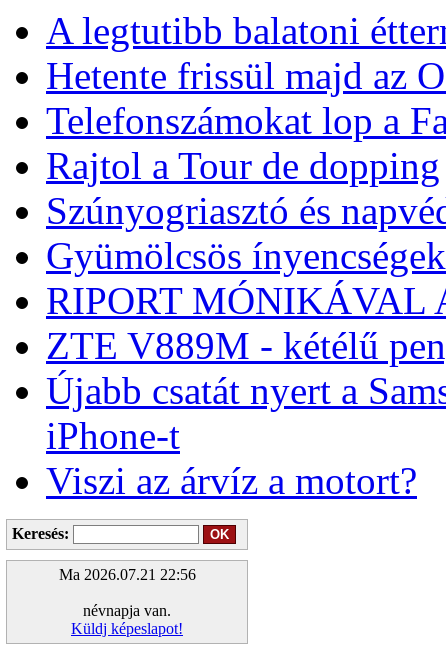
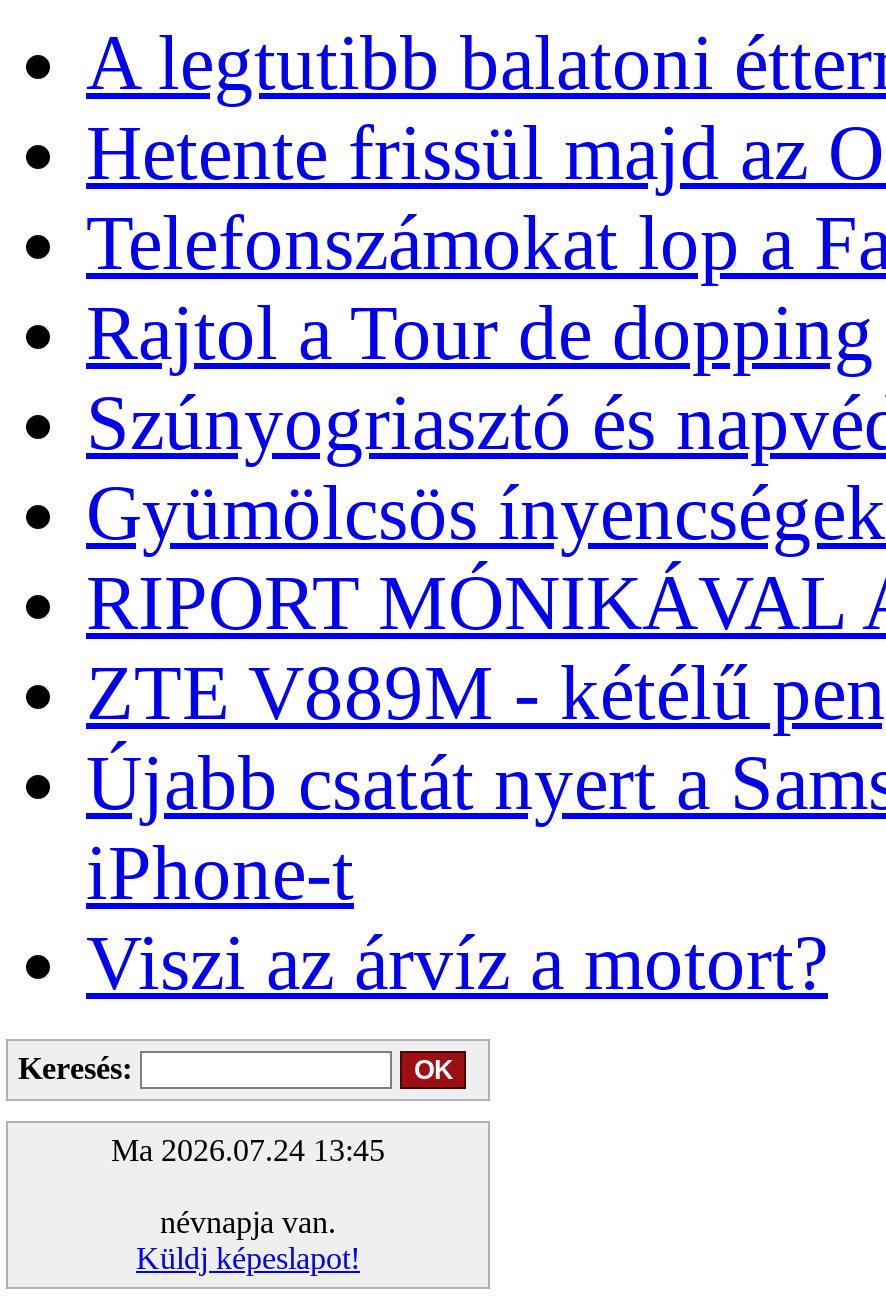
[58,566,195,583] Ma 2026.07.21 22:56 -> [111,1134,385,1168] Ma 2026.07.24 13:45

